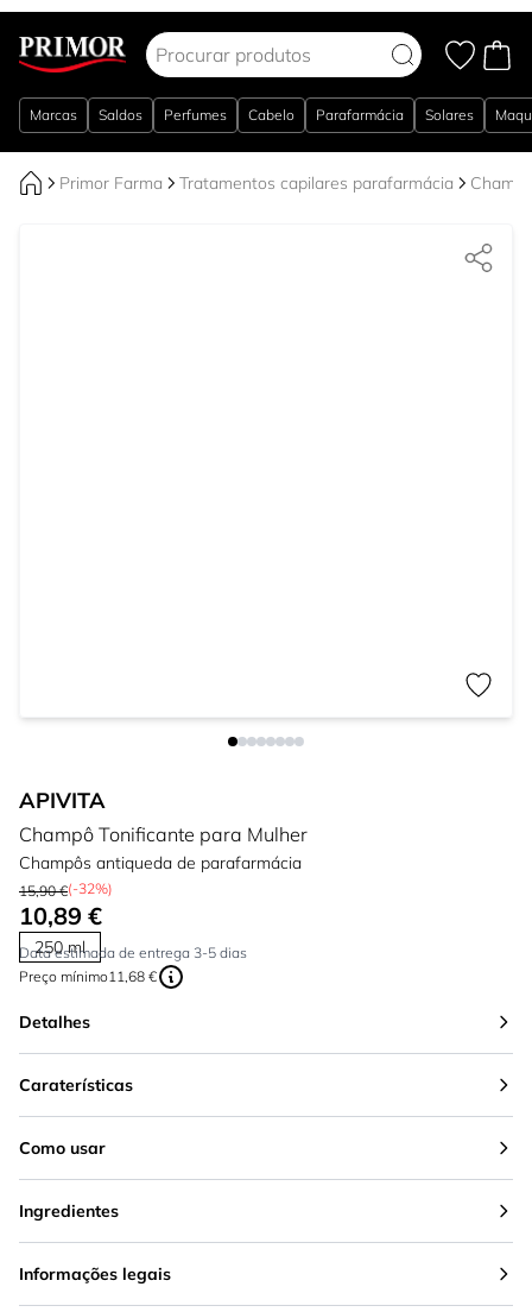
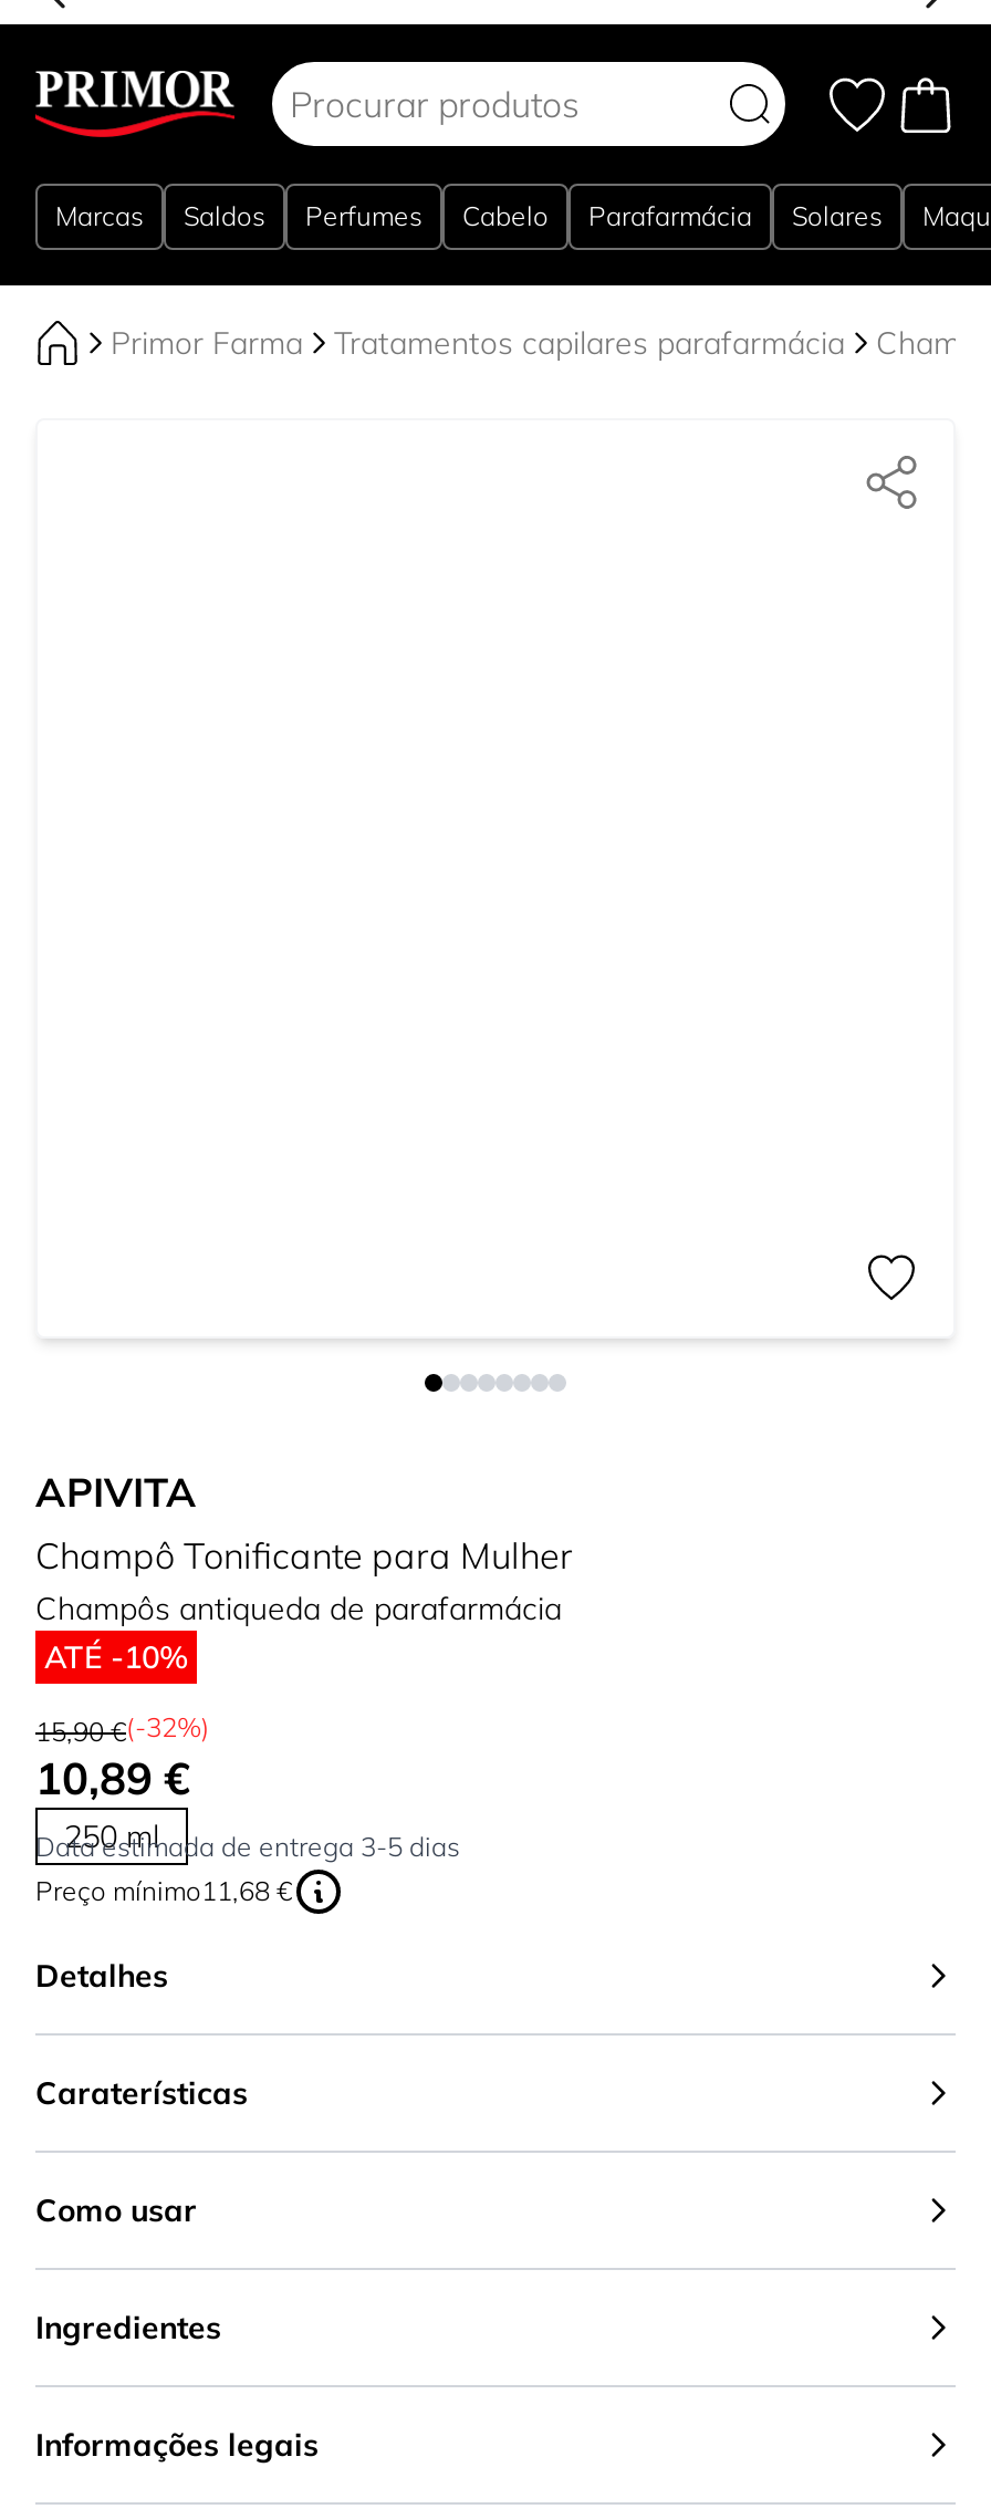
none -> [44,1637,188,1677] ATÉ -10%

